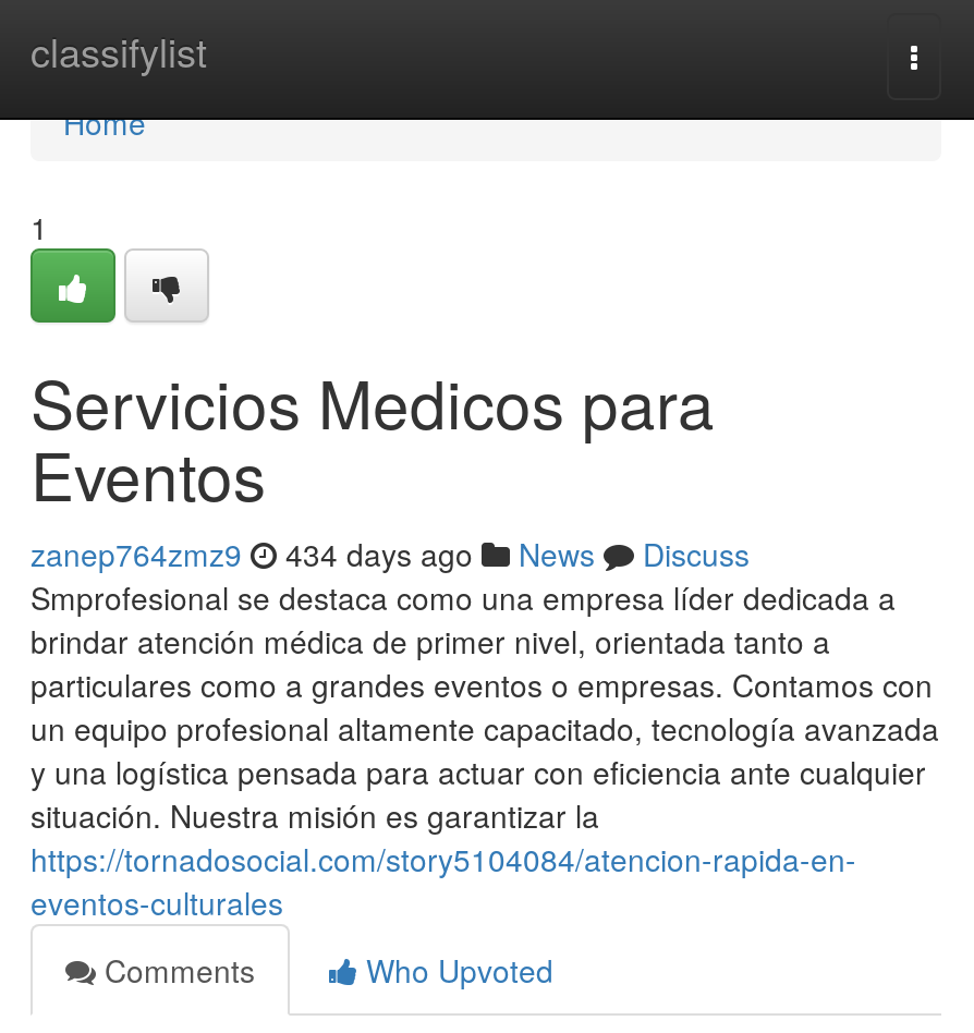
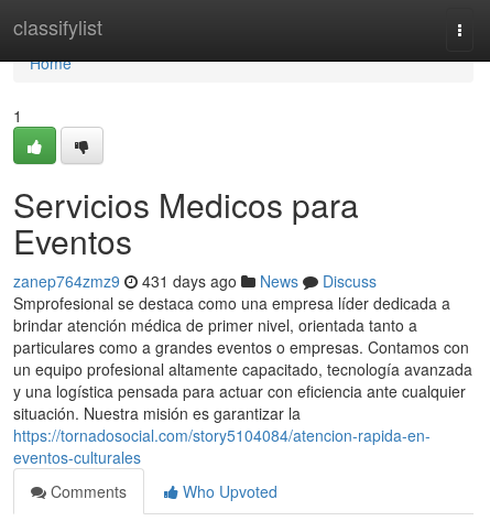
[31,532,750,575] zanep764zmz9 434 days ago News Discuss -> [13,270,377,292] zanep764zmz9 431 days ago News Discuss

